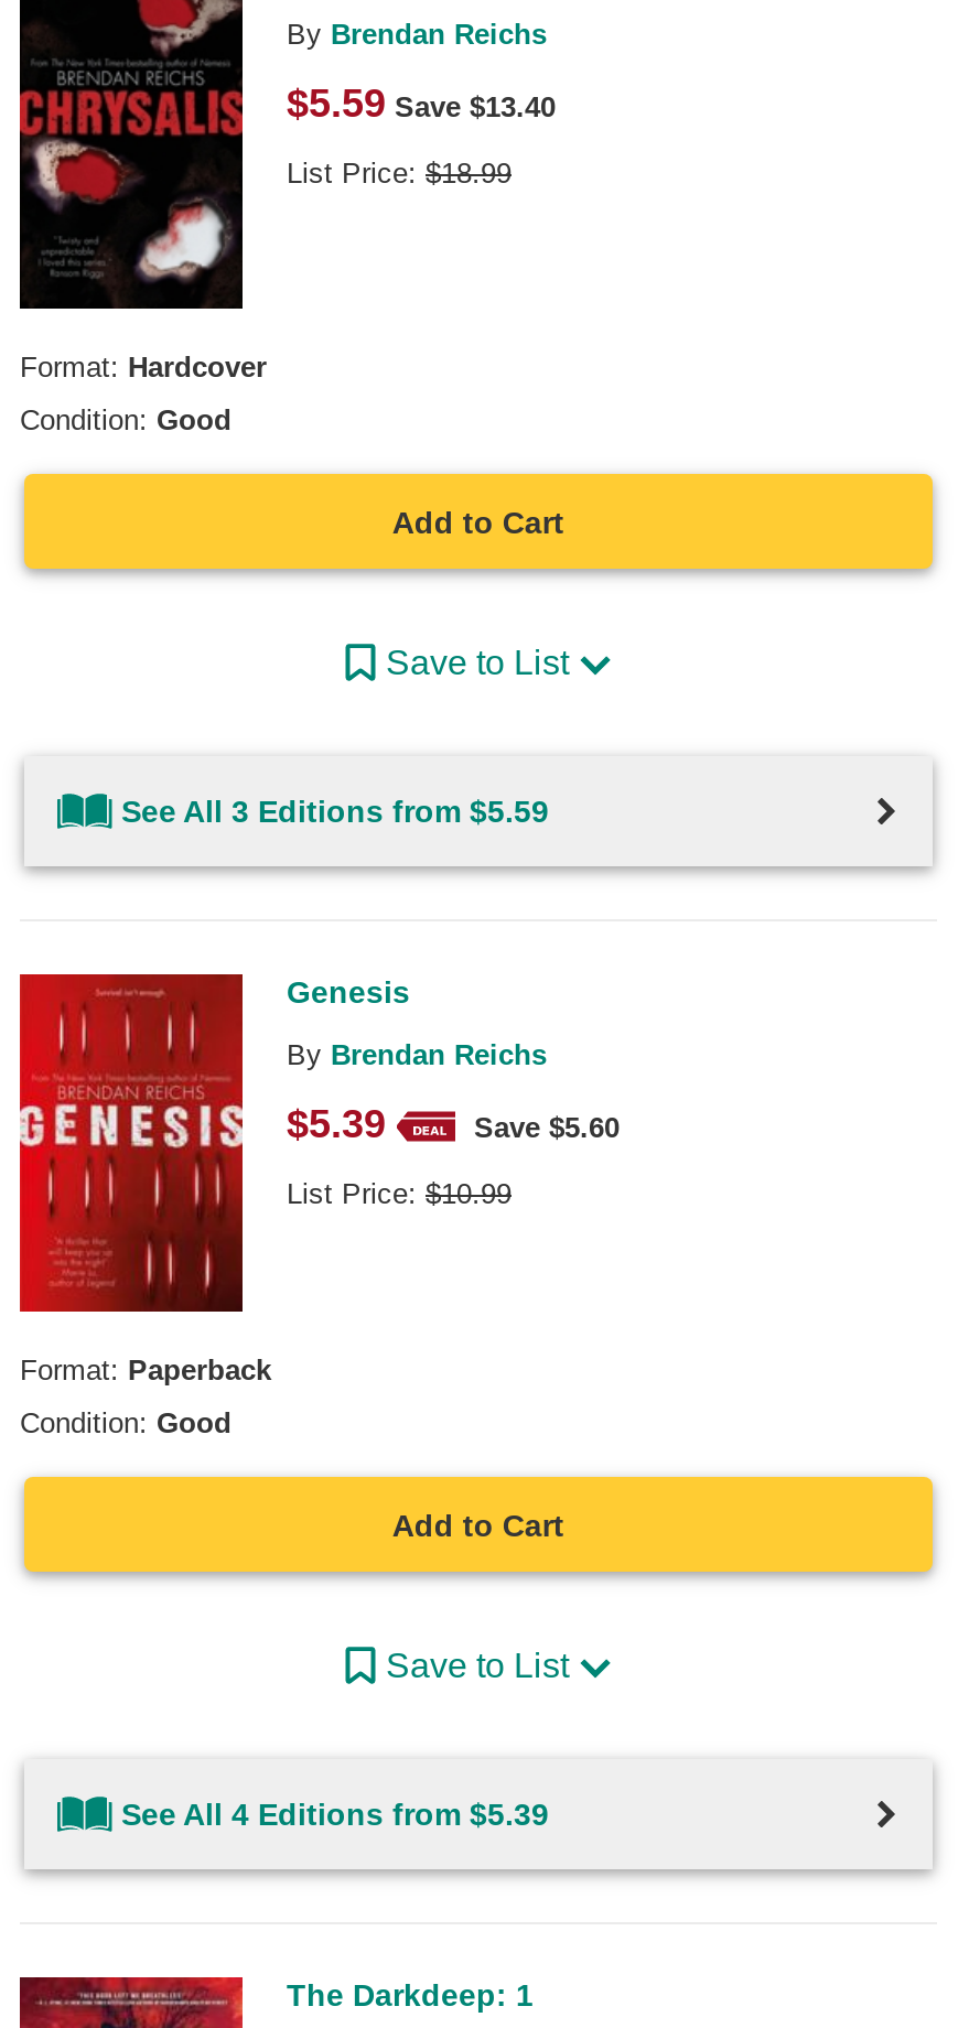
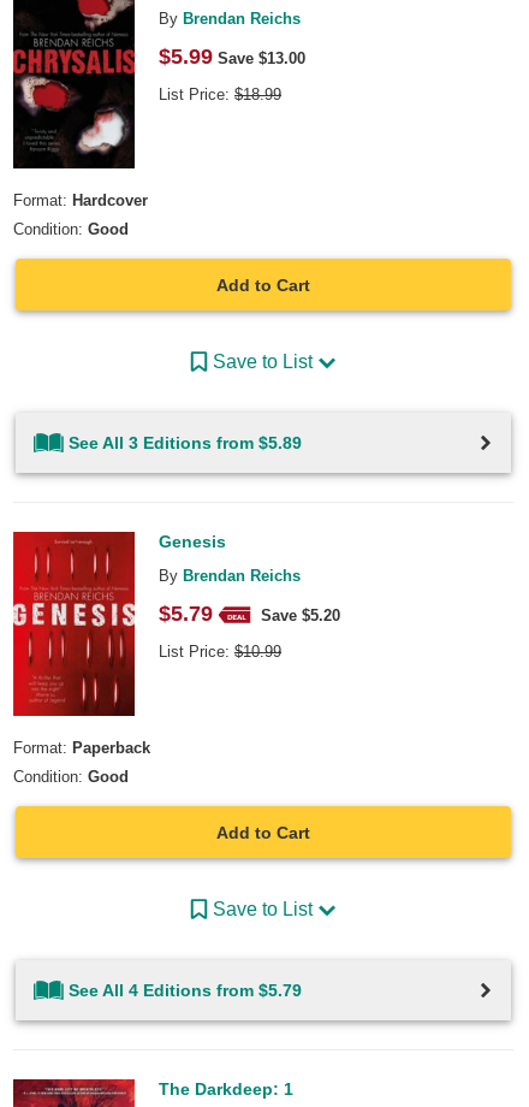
[287,80,556,125] $5.59 Save $13.40 -> [159,44,305,68] $5.99 Save $13.00
[121,794,549,829] See All 3 Editions from $5.59 -> [69,433,302,453] See All 3 Editions from $5.89
[287,1102,386,1146] $5.39 -> [159,602,213,626] $5.79
[474,1111,620,1144] Save $5.60 -> [261,607,340,625] Save $5.20
[121,1797,549,1832] See All 4 Editions from $5.39 -> [69,981,302,1000] See All 4 Editions from $5.79

